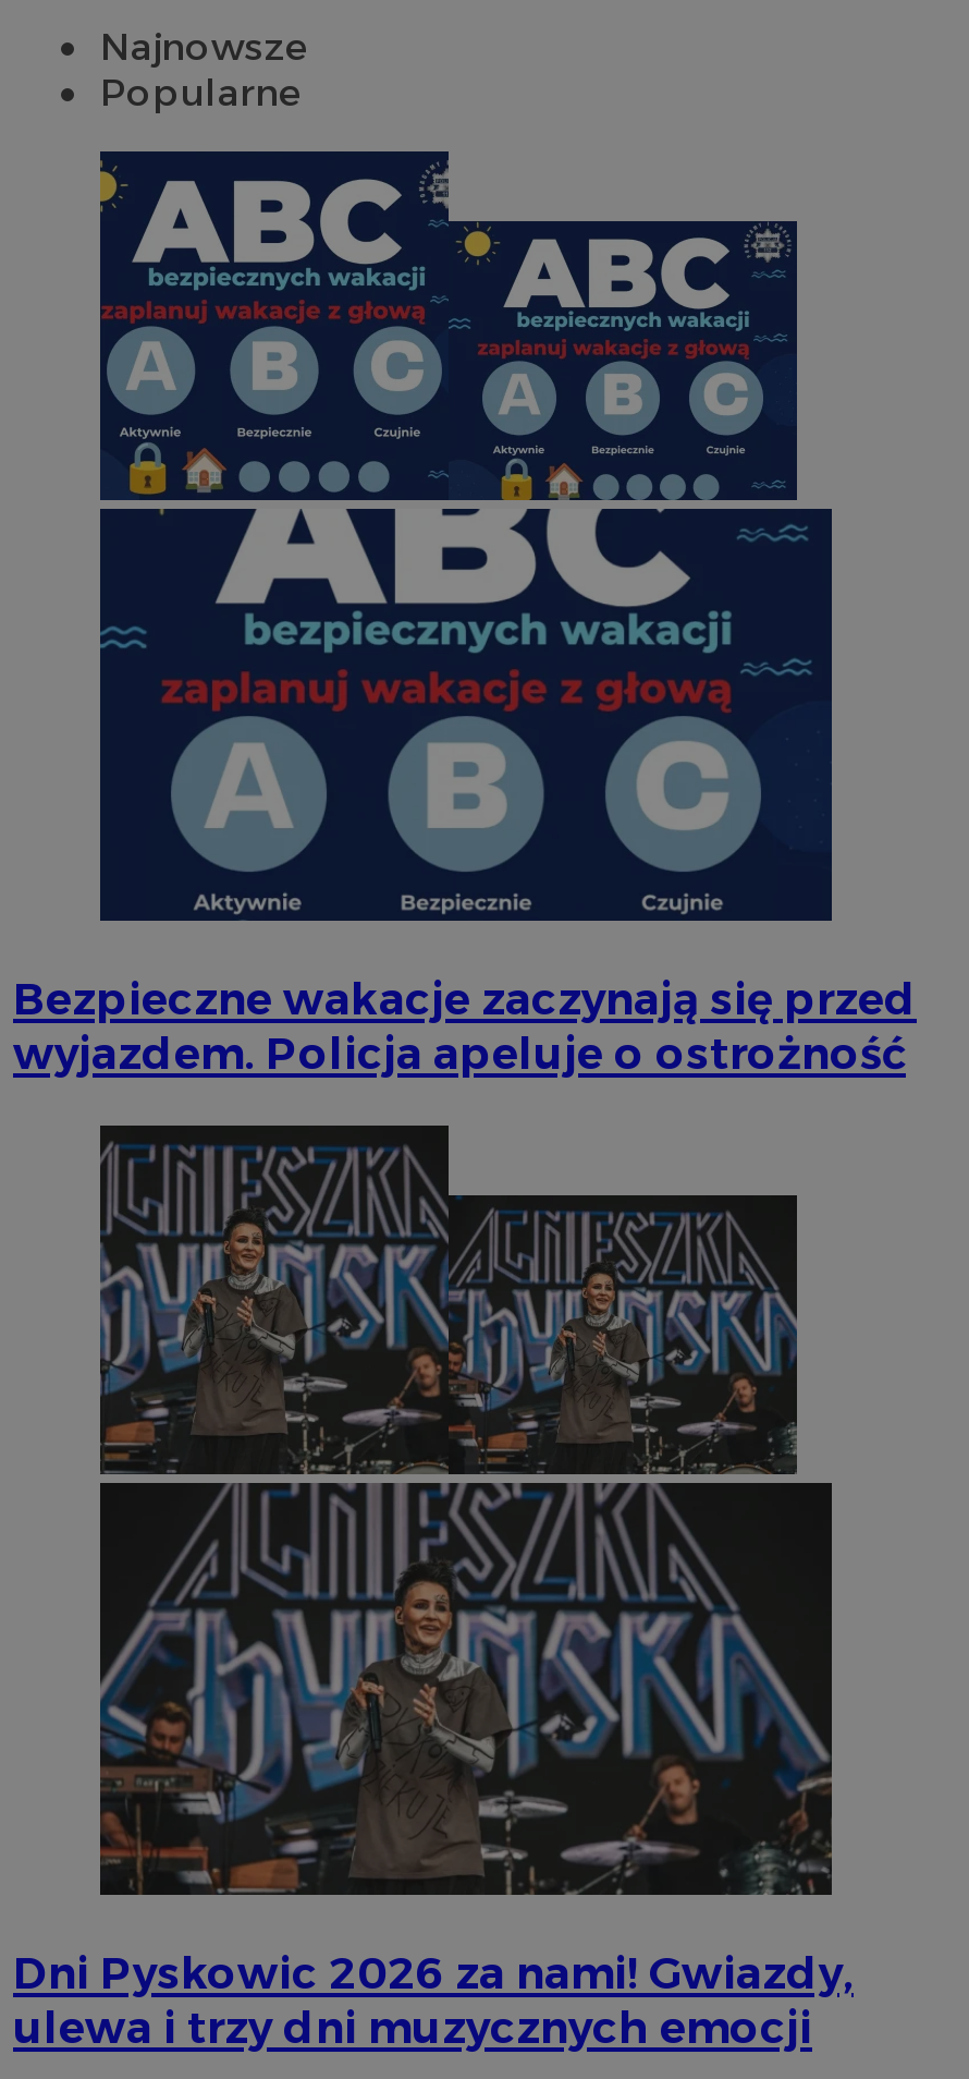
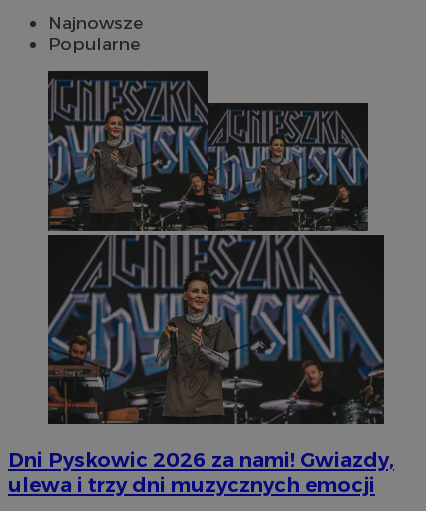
[13,151,917,1080] [image] | Bezpieczne wakacje zaczynają się przed | wyjazdem. Policja apeluje o ostrożność -> none

